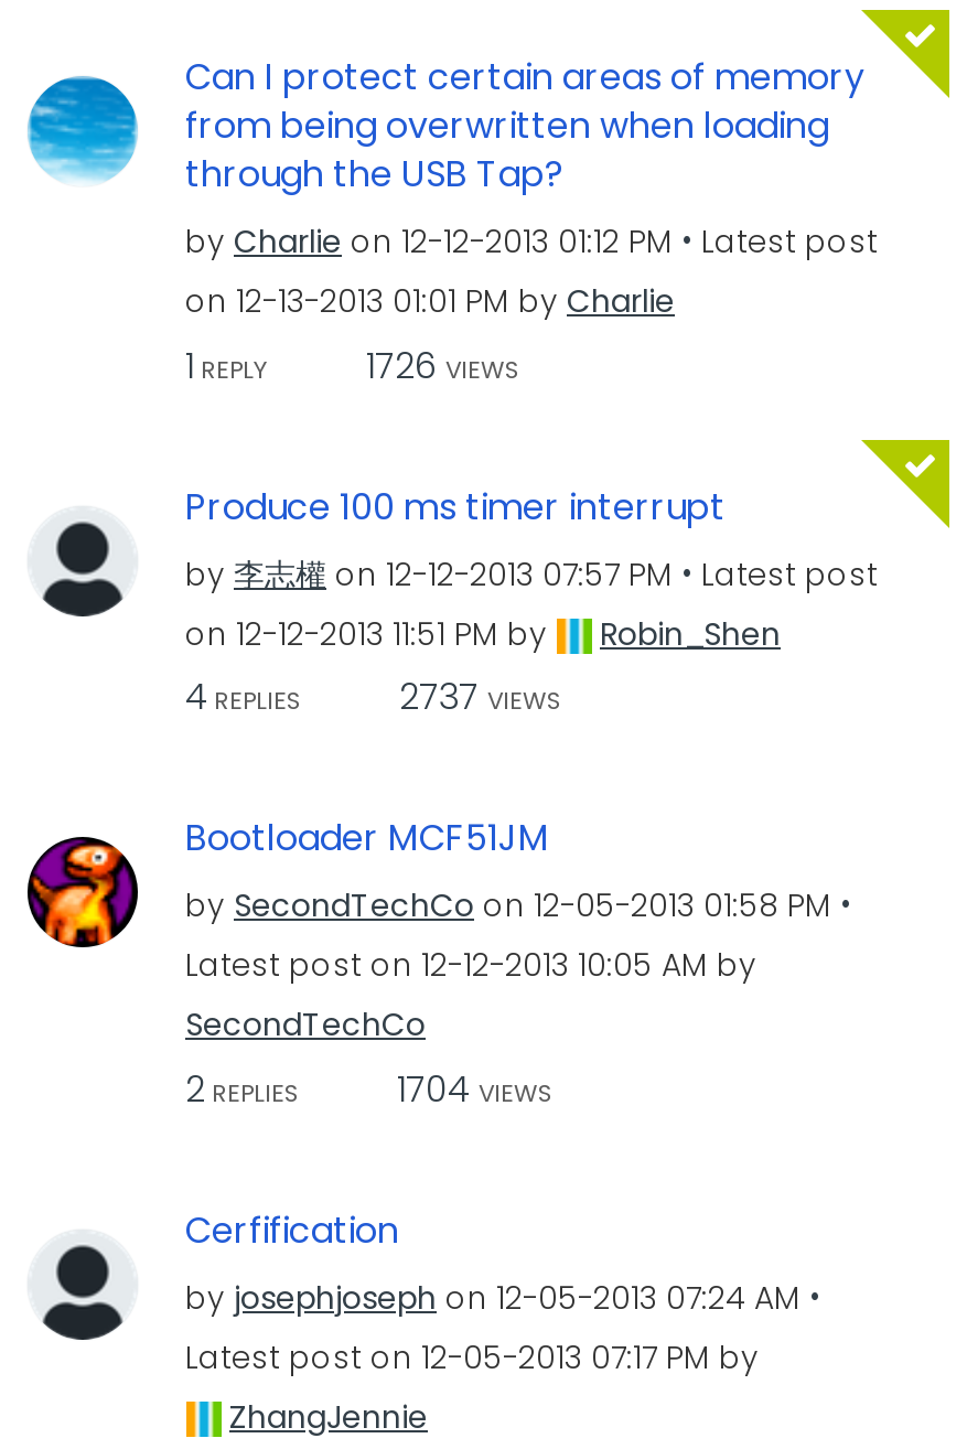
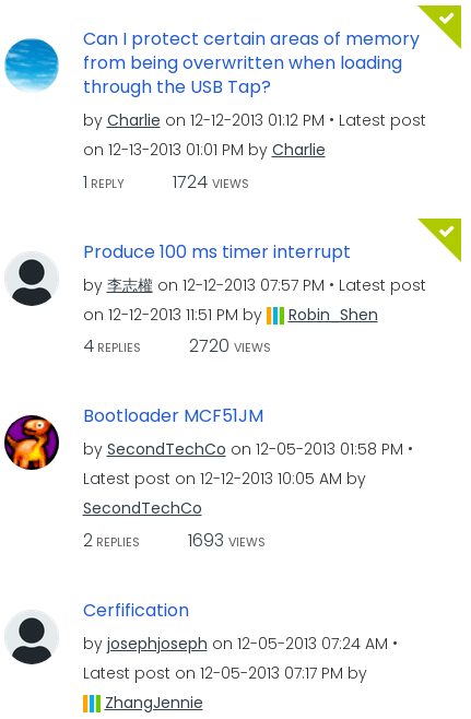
[185,340,520,390] 1 REPLY 1726 VIEWS -> [83,169,249,194] 1 REPLY 1724 VIEWS
[185,672,562,722] 4 REPLIES 2737 VIEWS -> [83,333,270,358] 4 REPLIES 2720 VIEWS
[185,1063,554,1114] 2 REPLIES 1704 VIEWS -> [83,527,265,552] 2 REPLIES 1693 VIEWS

